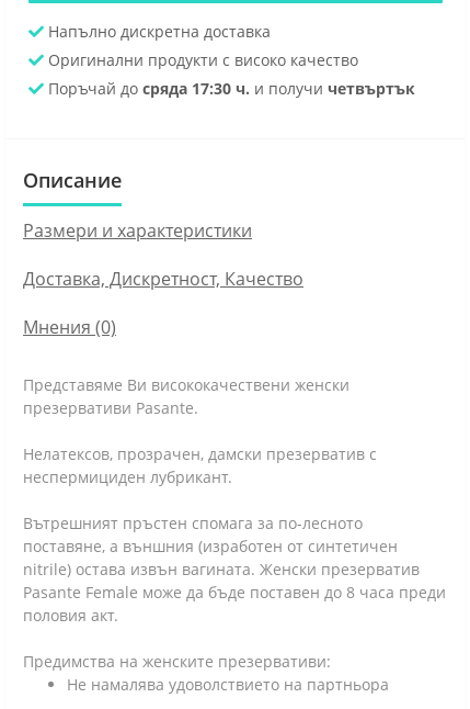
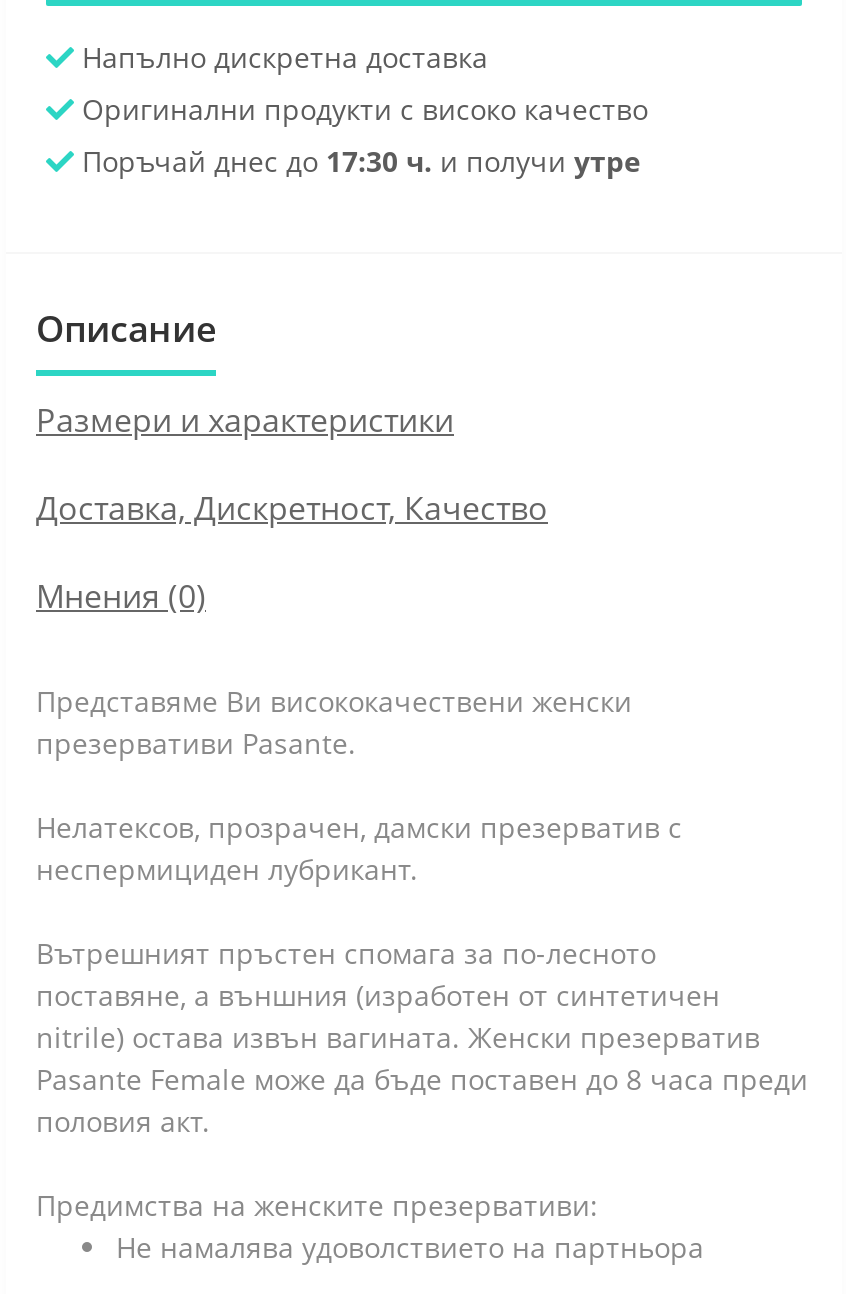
[44,78,415,99] Поръчай до сряда 17:30 ч. и получи четвъртък -> [74,142,640,180] Поръчай днес до 17:30 ч. и получи утре

